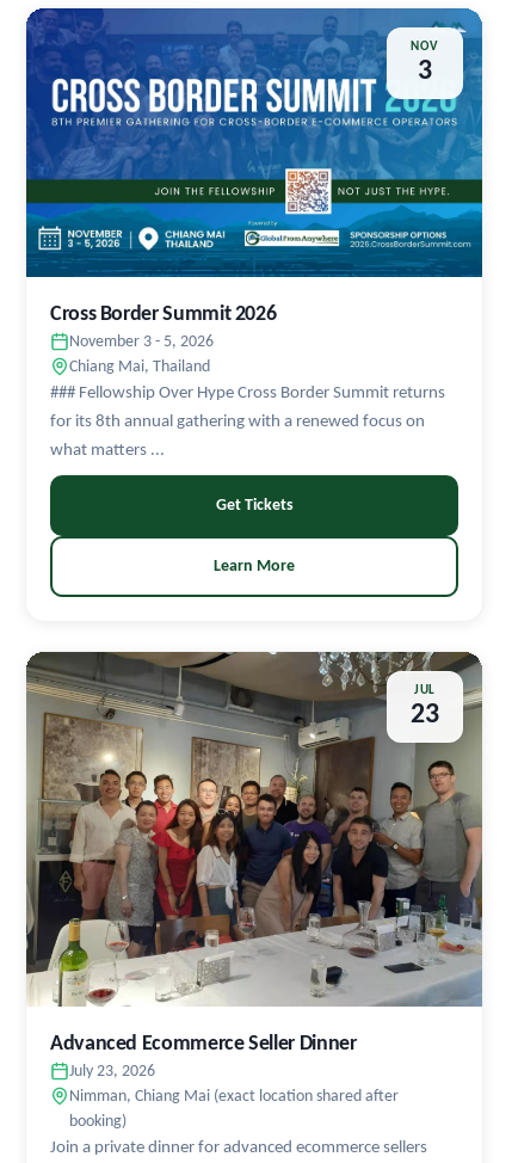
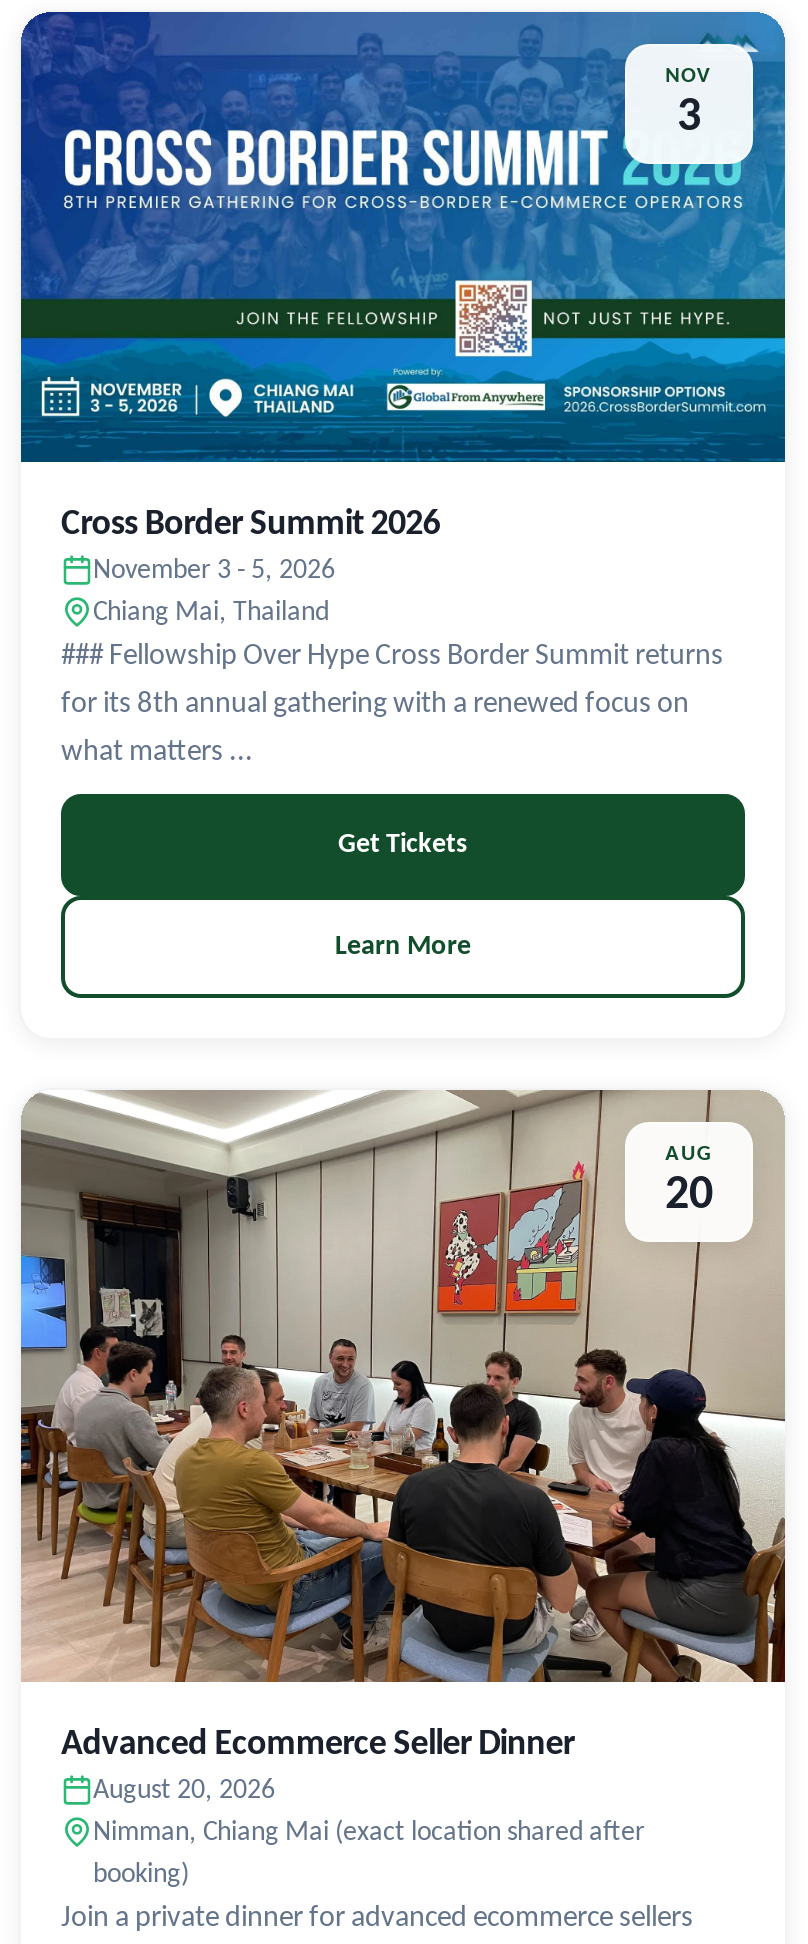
[25,651,483,1008] [image] | JUL | 23 -> [19,1088,785,1684] [image] | AUG | 20
[69,1062,155,1080] July 23, 2026 -> [93,1776,275,1806] August 20, 2026

